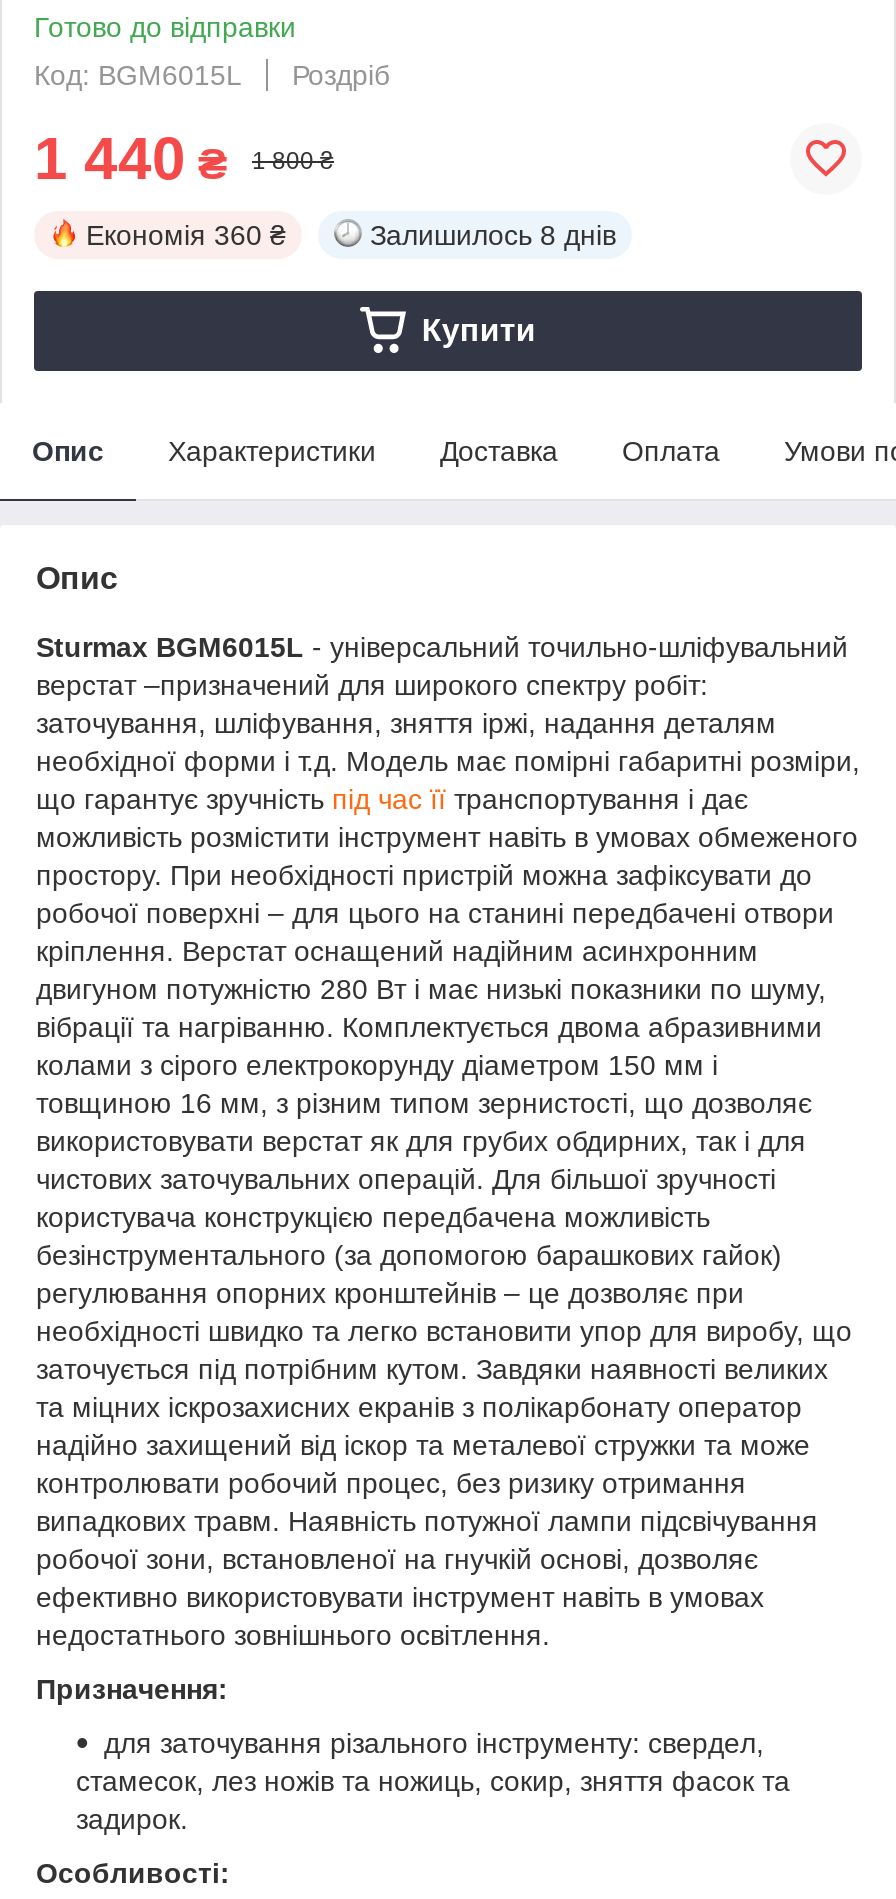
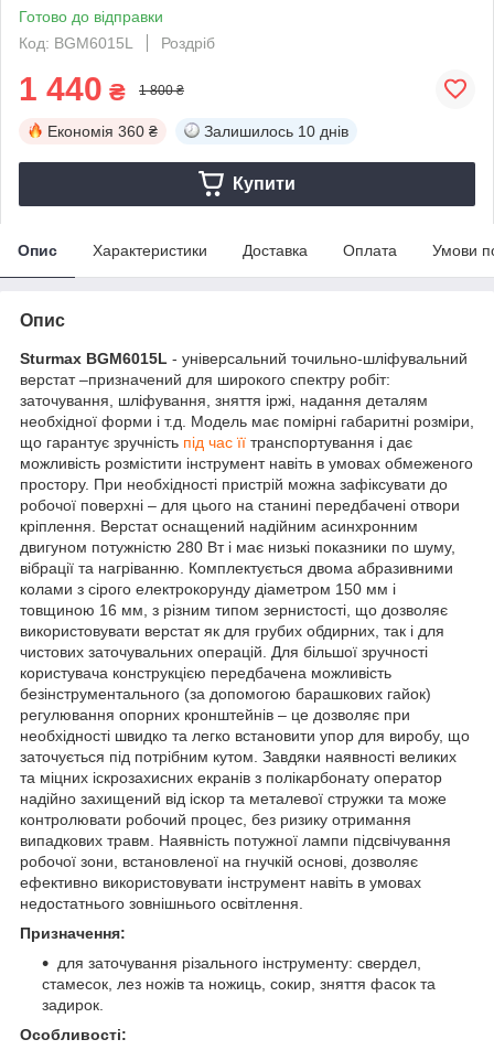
[370,219,616,251] Залишилось 8 днів -> [204,122,348,140] Залишилось 10 днів

